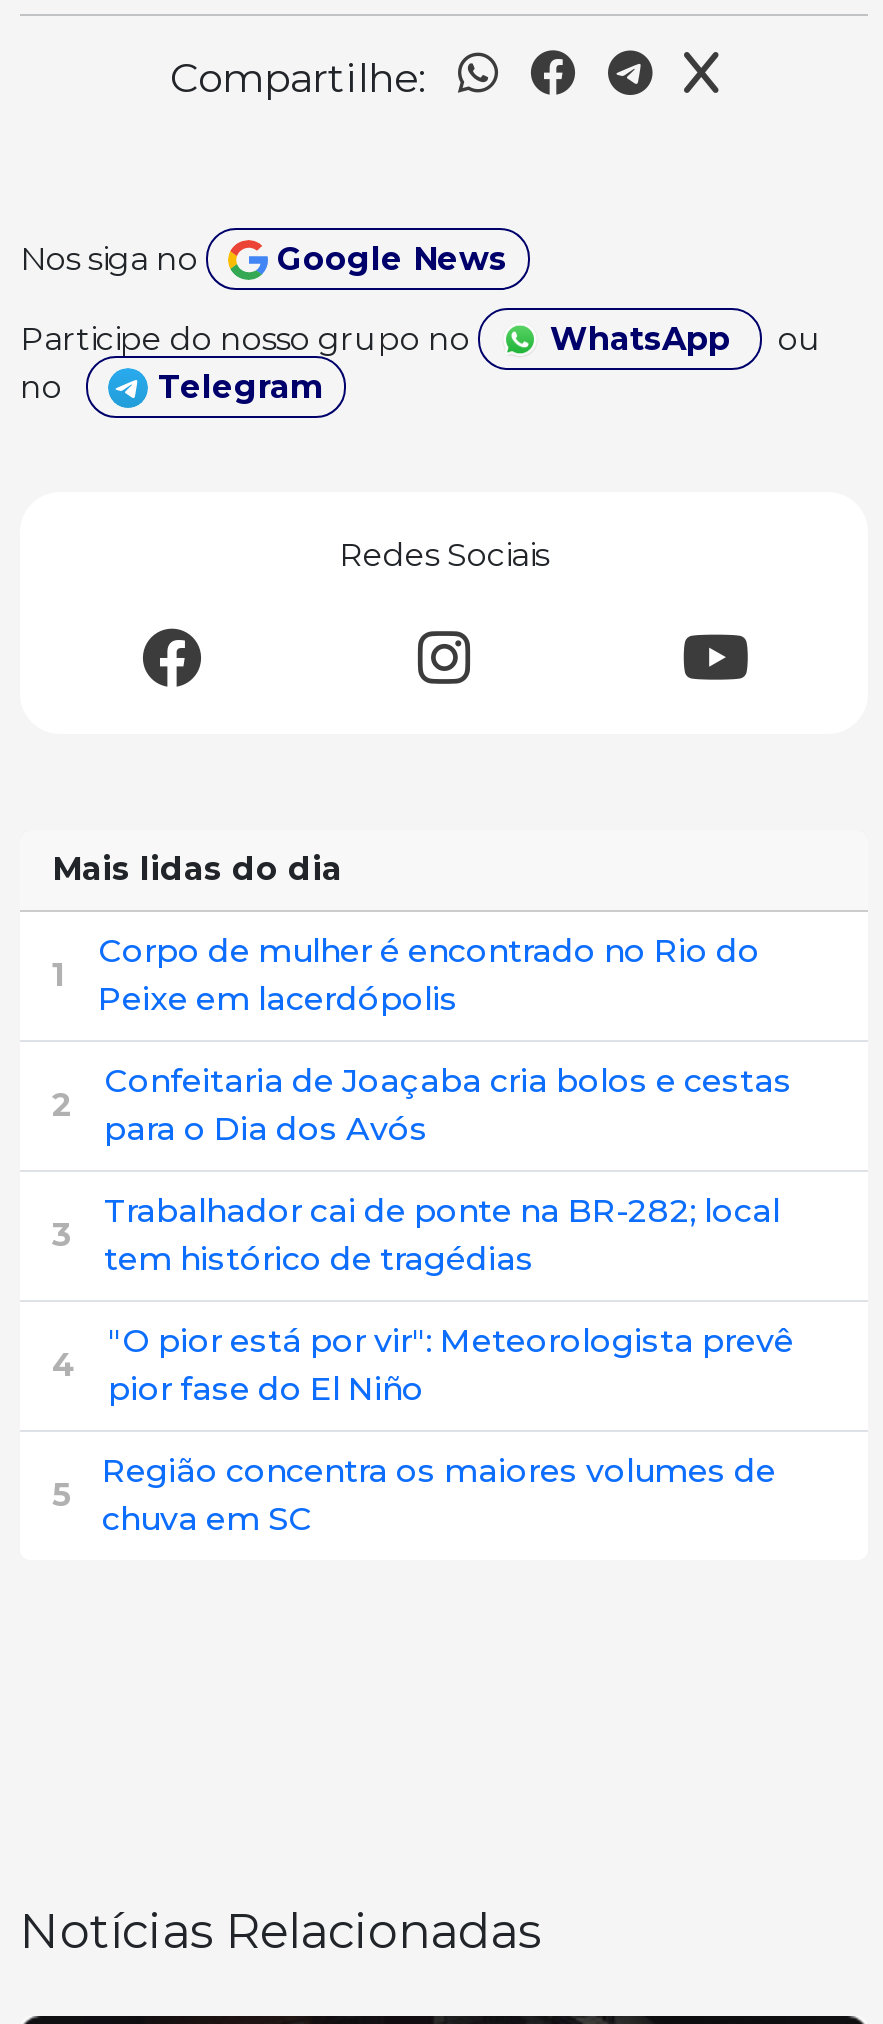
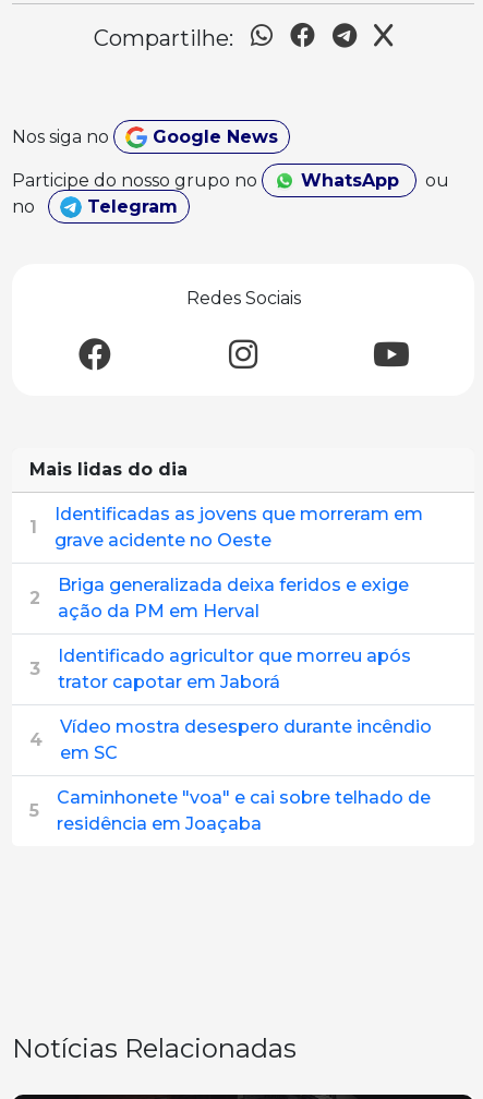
[98,932,760,1018] Corpo de mulher é encontrado no Rio do | Peixe em lacerdópolis -> [55,503,423,550] Identificadas as jovens que morreram em | grave acidente no Oeste
[104,1062,792,1148] Confeitaria de Joaçaba cria bolos e cestas | para o Dia dos Avós -> [58,574,409,621] Briga generalizada deixa feridos e exige | ação da PM em Herval
[104,1192,780,1278] Trabalhador cai de ponte na BR-282; local | tem histórico de tragédias -> [58,645,411,692] Identificado agricultor que morreu após | trator capotar em Jaborá
[108,1322,794,1408] "O pior está por vir": Meteorologista prevê | pior fase do El Niño -> [60,716,432,763] Vídeo mostra desespero durante incêndio | em SC
[102,1452,776,1538] Região concentra os maiores volumes de | chuva em SC -> [57,787,431,834] Caminhonete "voa" e cai sobre telhado de | residência em Joaçaba

